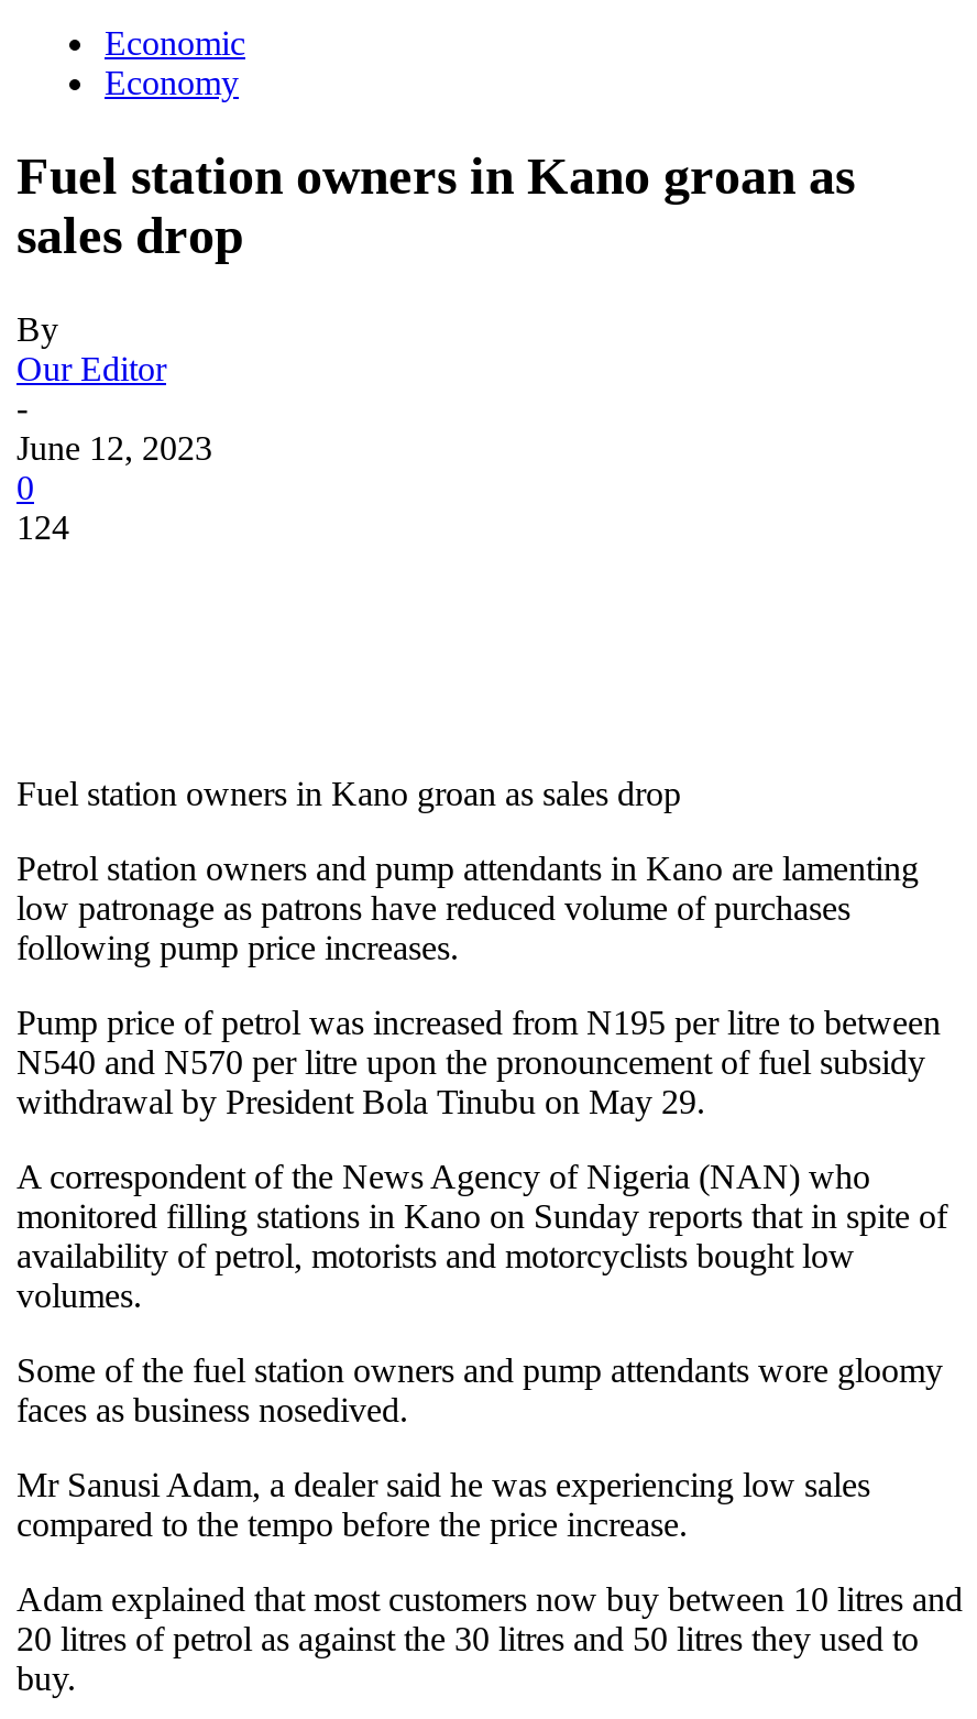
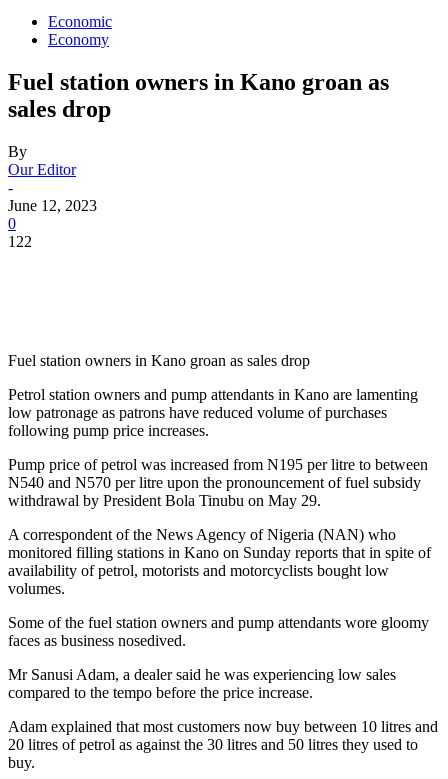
[17,508,69,545] 124 -> [8,233,32,250] 122

